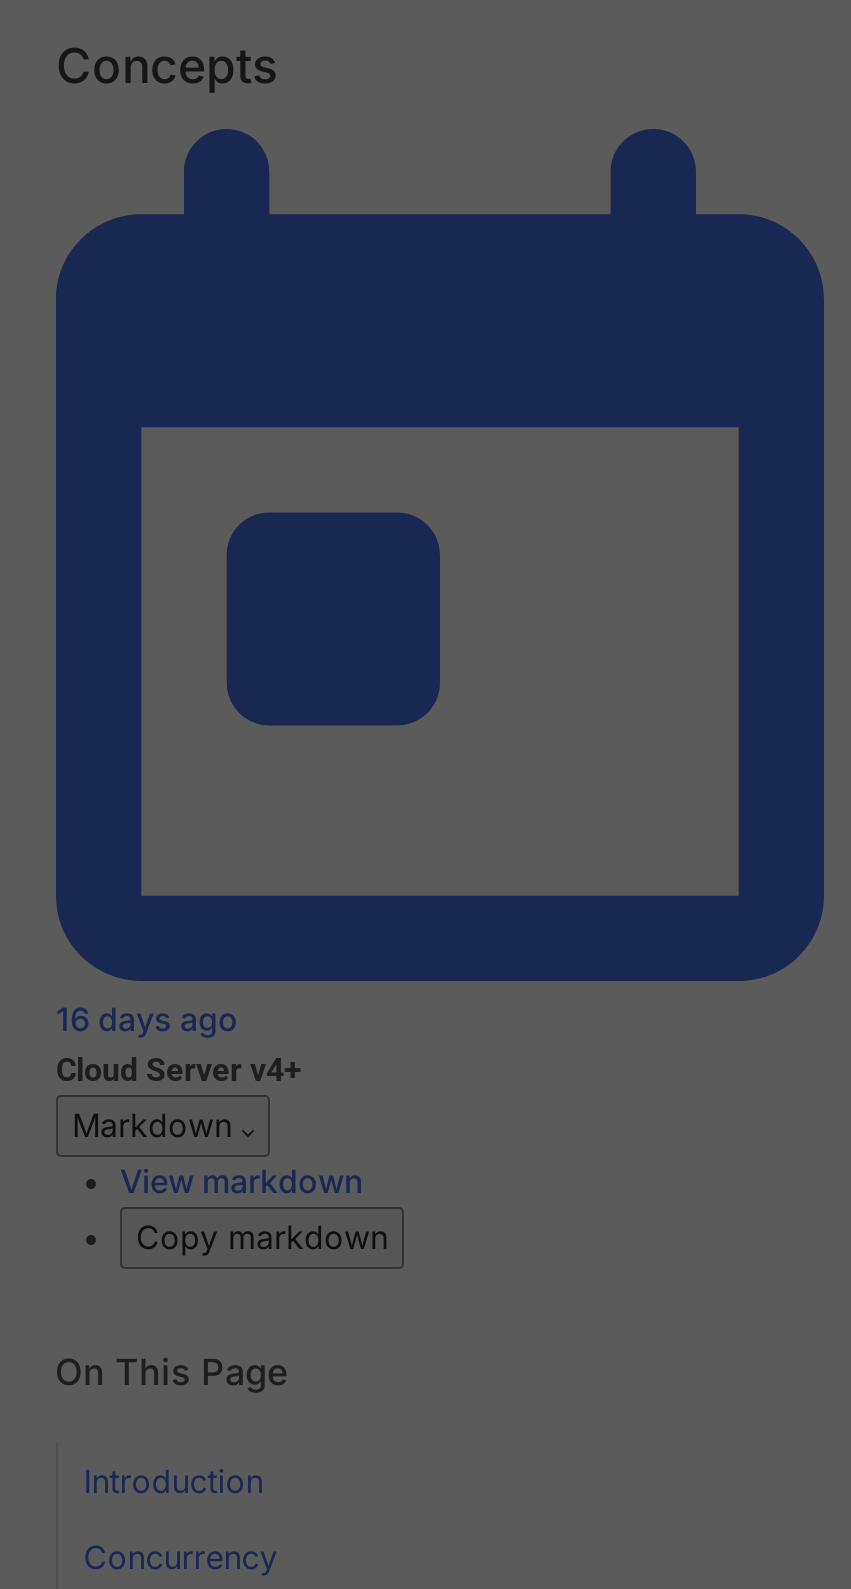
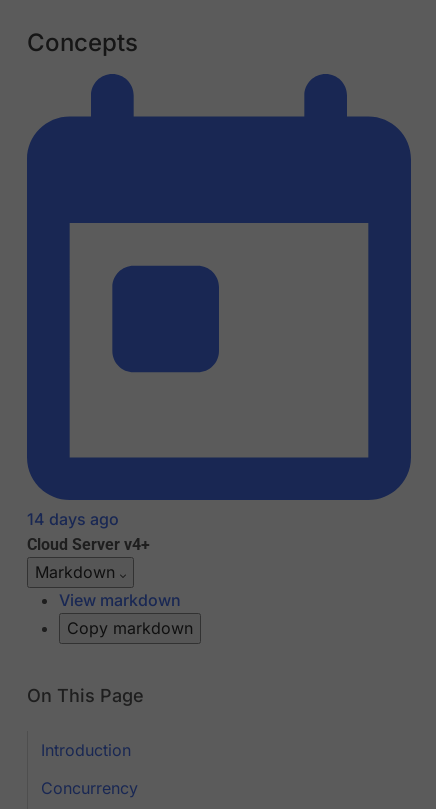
[56,1000,238,1040] 16 days ago -> [27,509,119,529] 14 days ago

